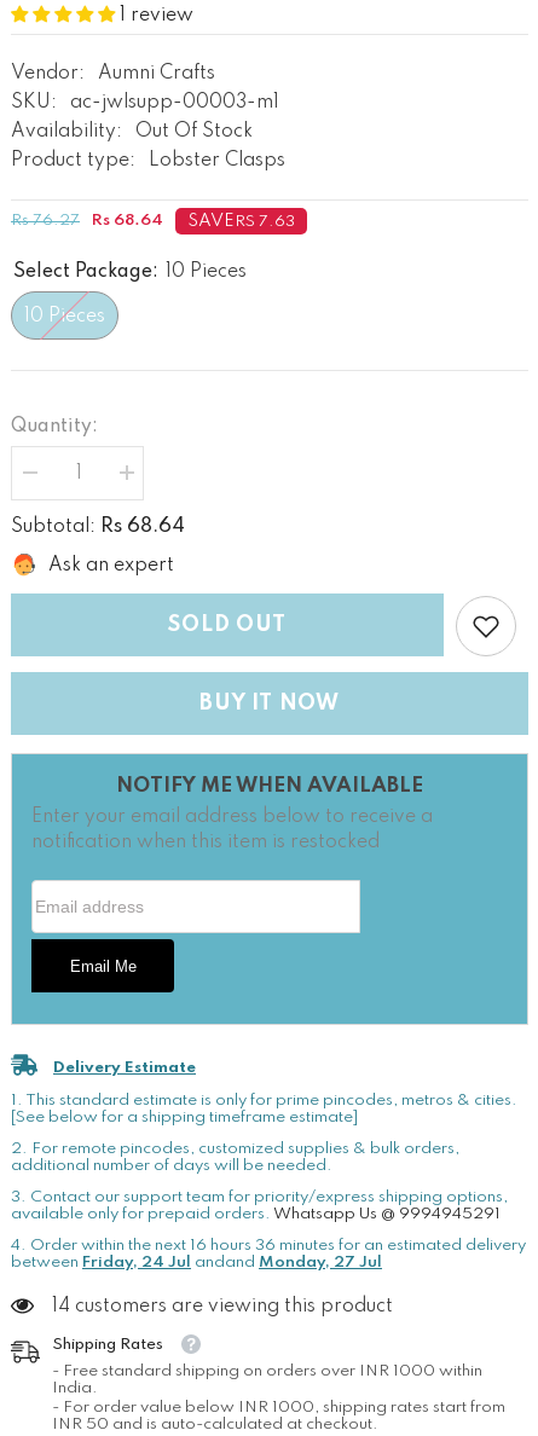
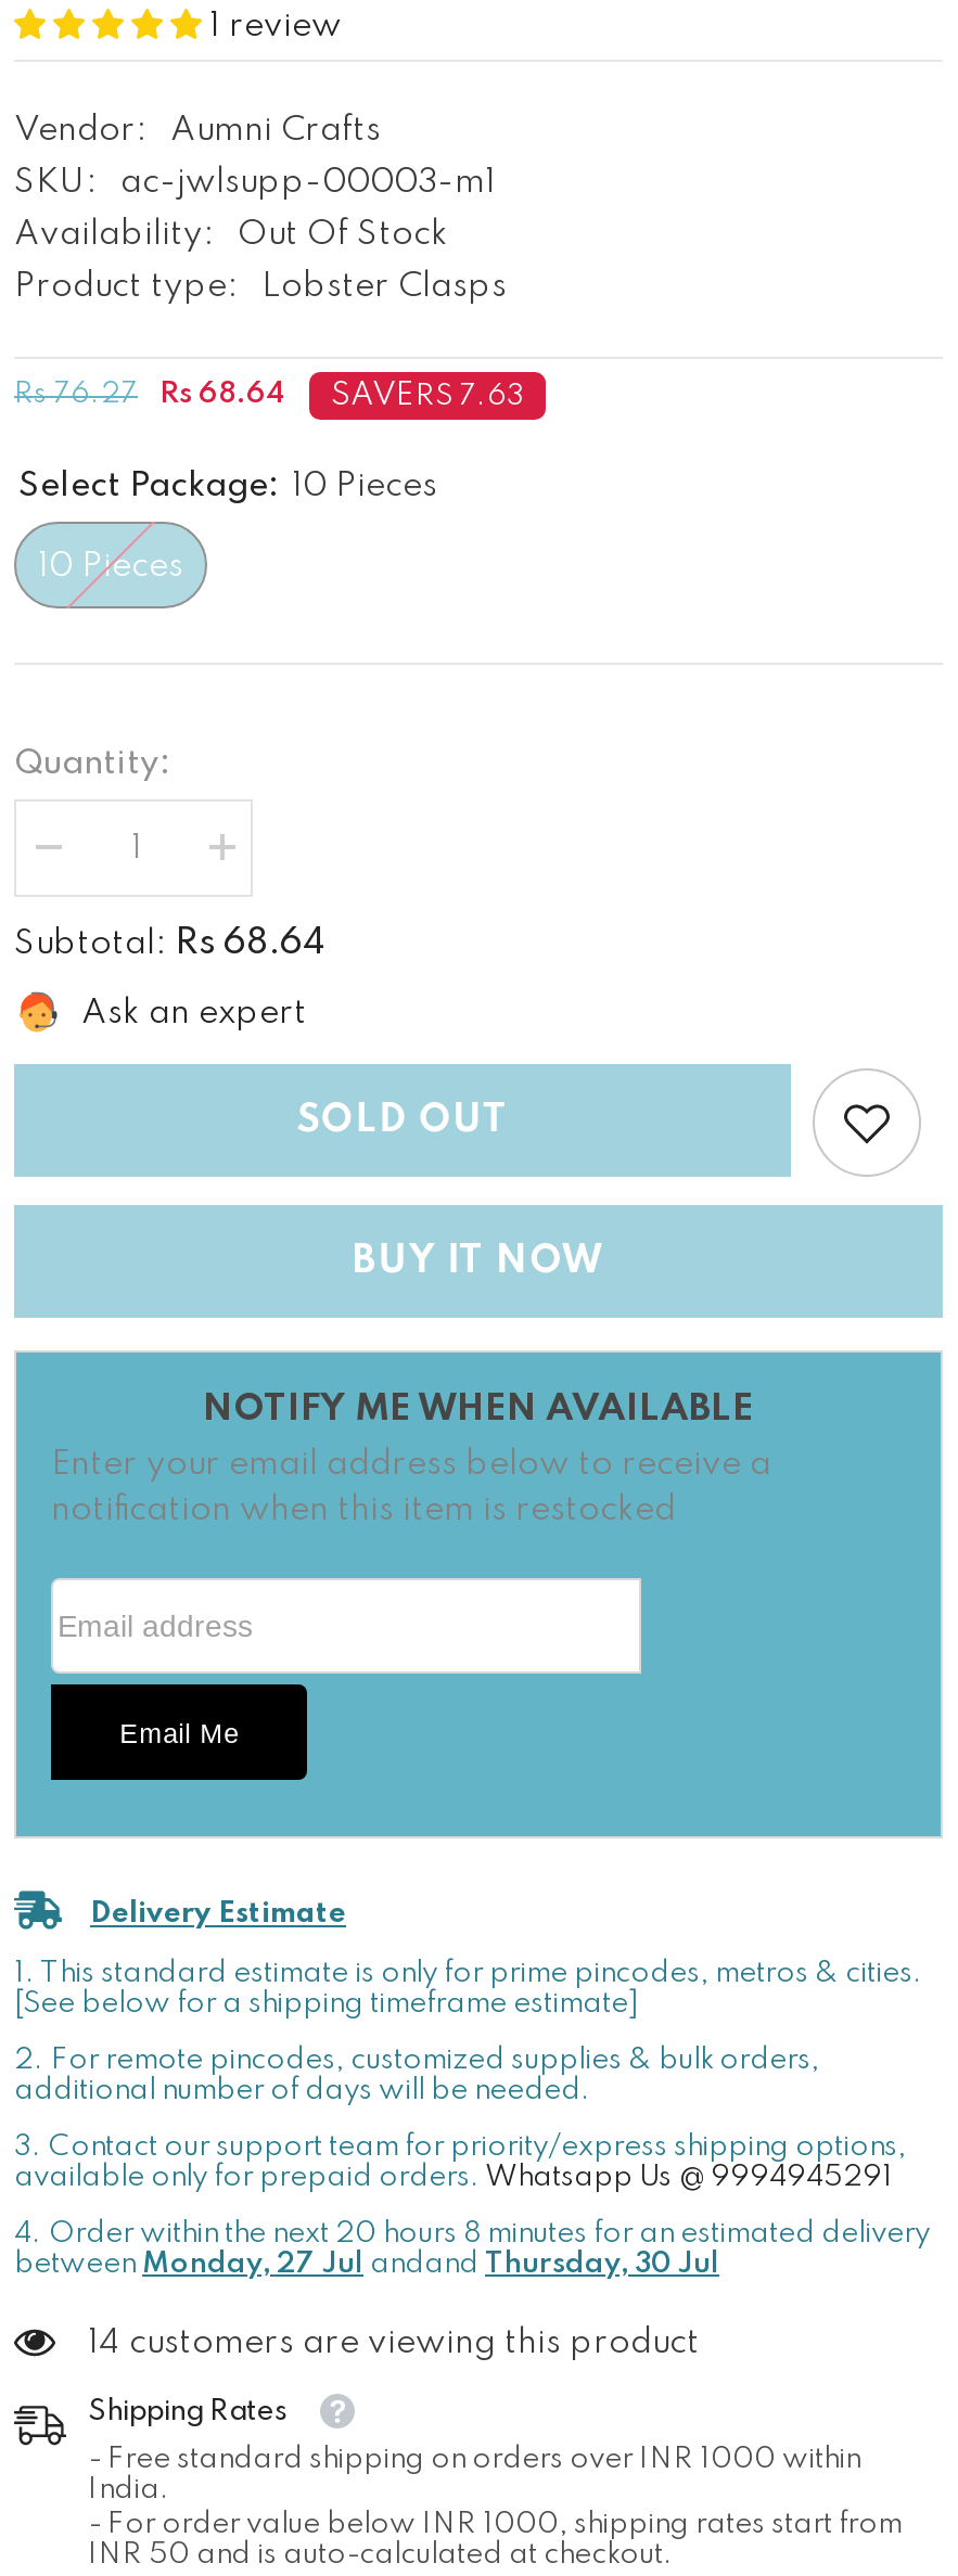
[11,1238,526,1253] 4. Order within the next 16 hours 36 minutes for an estimated delivery -> [14,2220,930,2248] 4. Order within the next 20 hours 8 minutes for an estimated delivery
[11,1255,382,1270] between Friday, 24 Jul andand Monday, 27 Jul -> [14,2251,719,2279] between Monday, 27 Jul andand Thursday, 30 Jul

